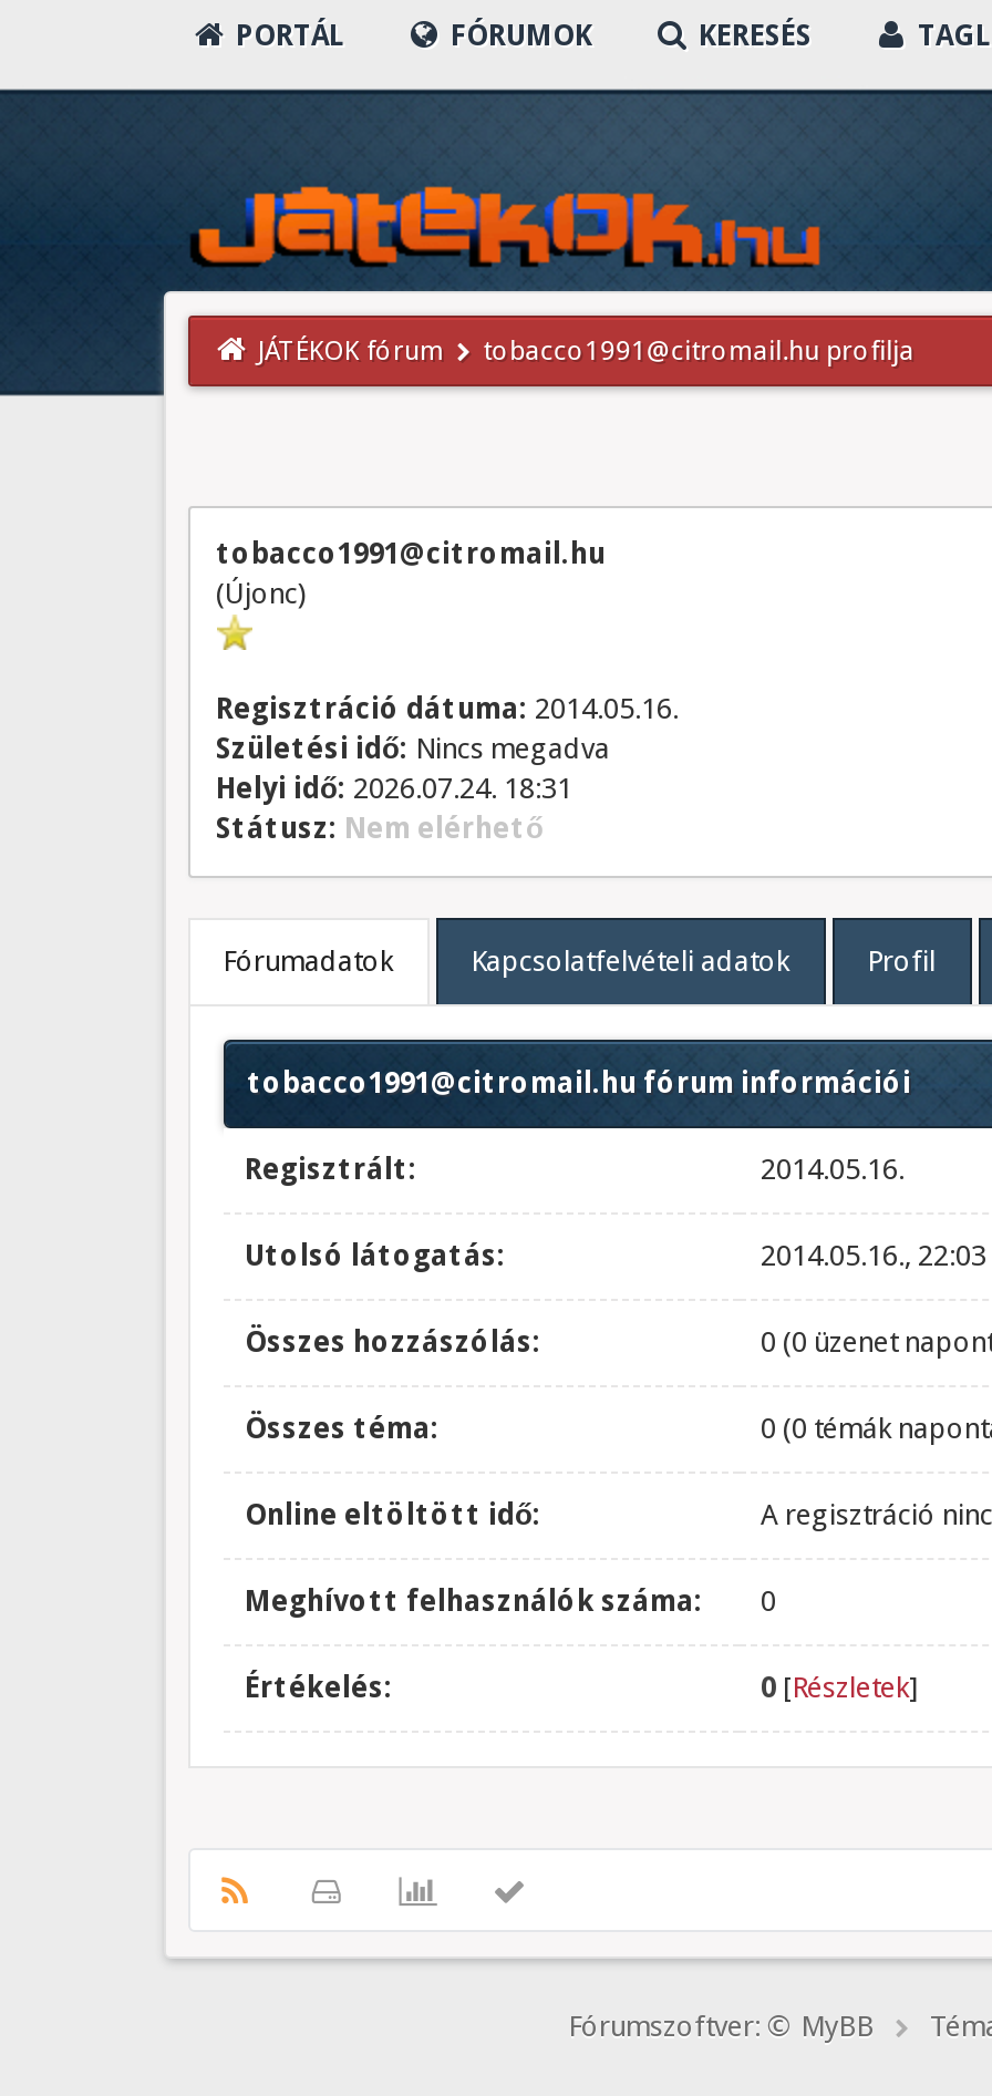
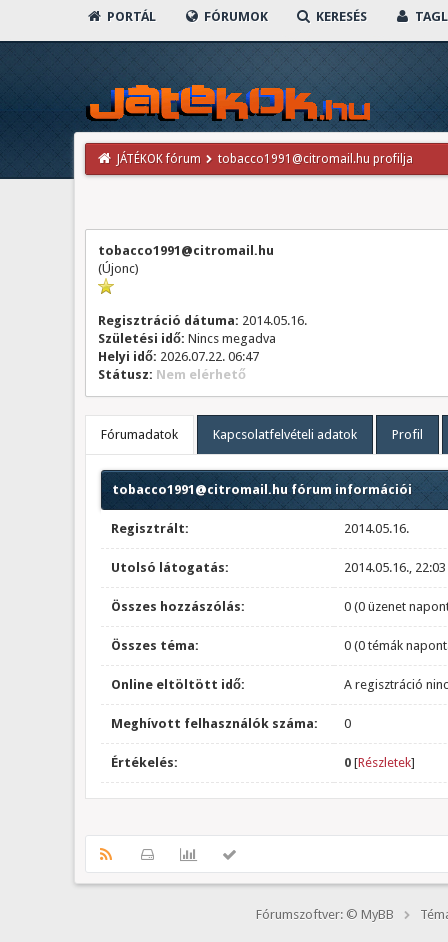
[216,772,572,805] Helyi idő: 2026.07.24. 18:31 -> [97,349,258,364] Helyi idő: 2026.07.22. 06:47

